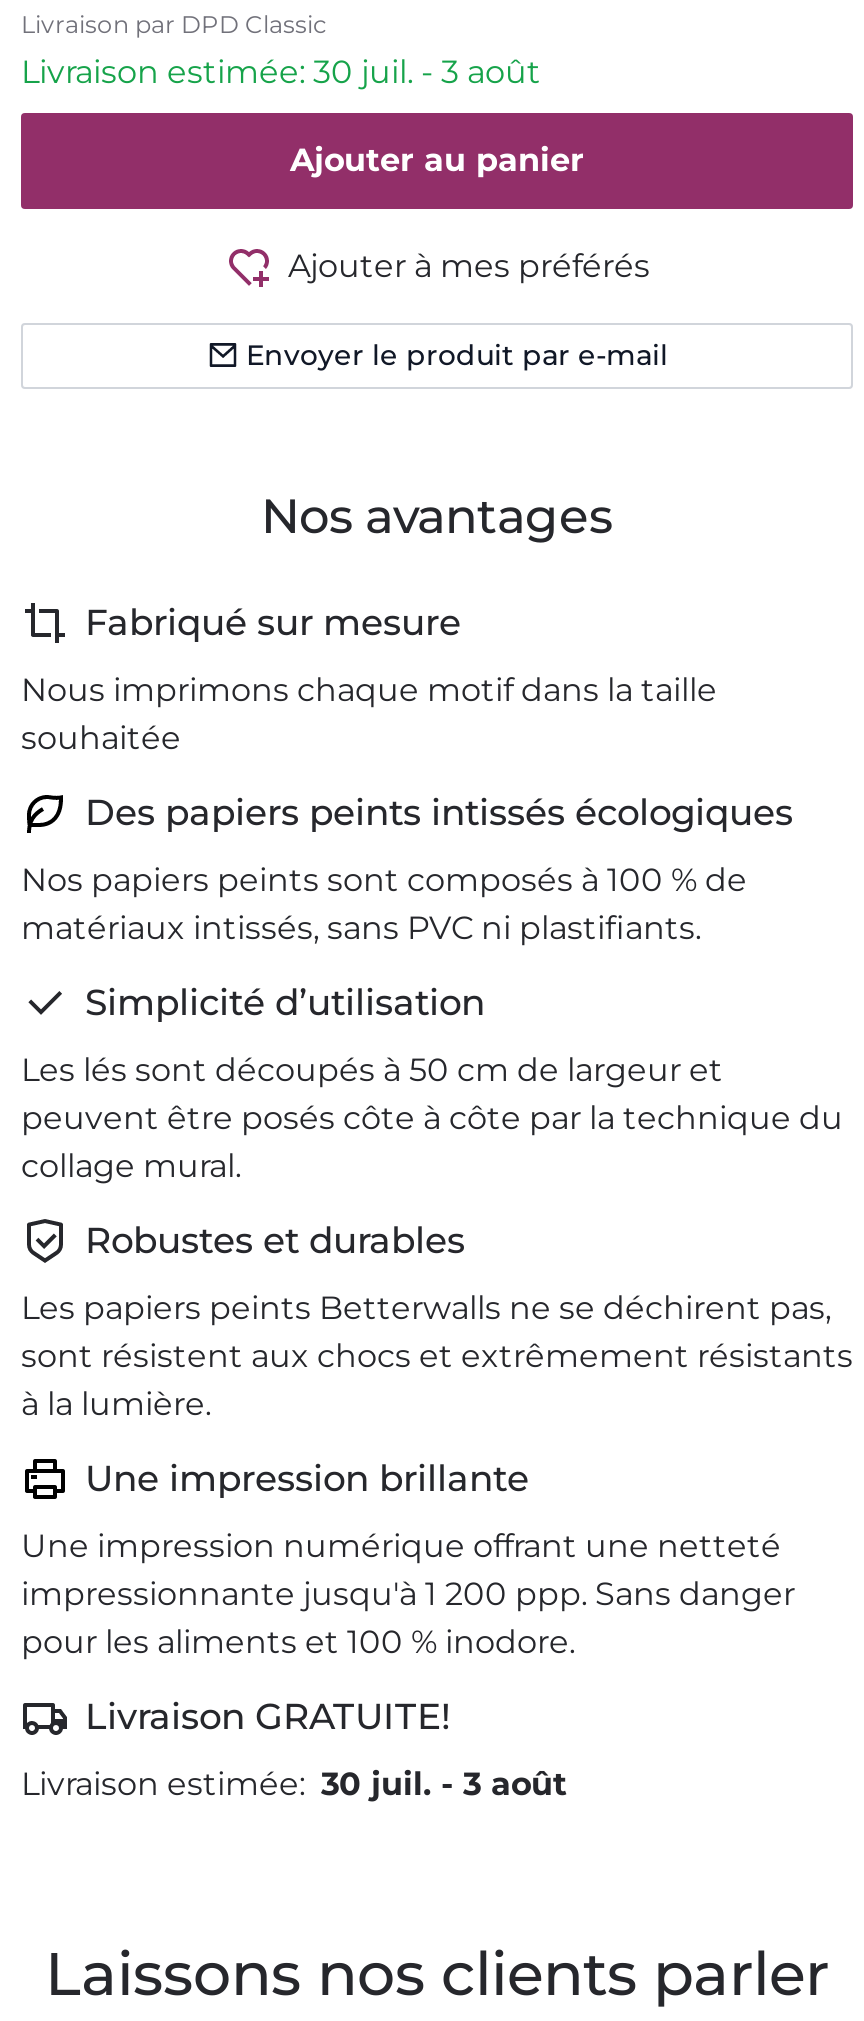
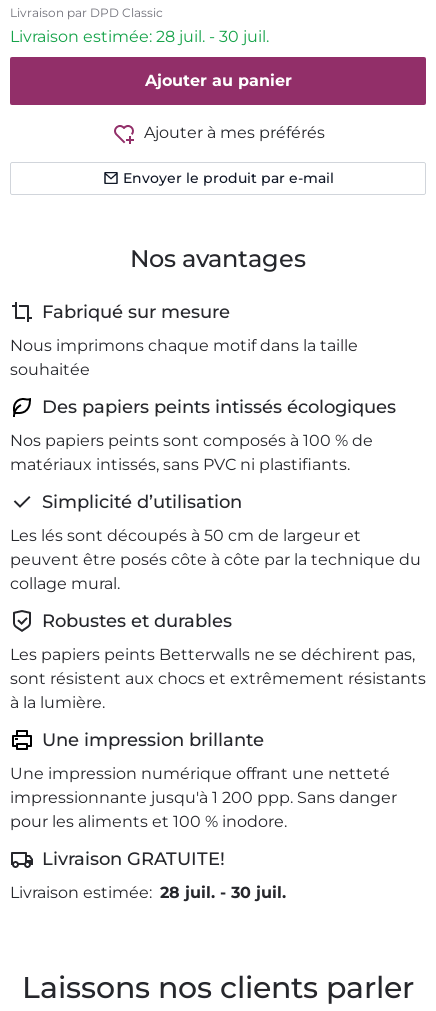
[21,53,541,91] Livraison estimée: 30 juil. - 3 août -> [10,27,269,46] Livraison estimée: 28 juil. - 30 juil.
[21,1765,567,1803] Livraison estimée: 30 juil. - 3 août -> [10,883,286,902] Livraison estimée: 28 juil. - 30 juil.

